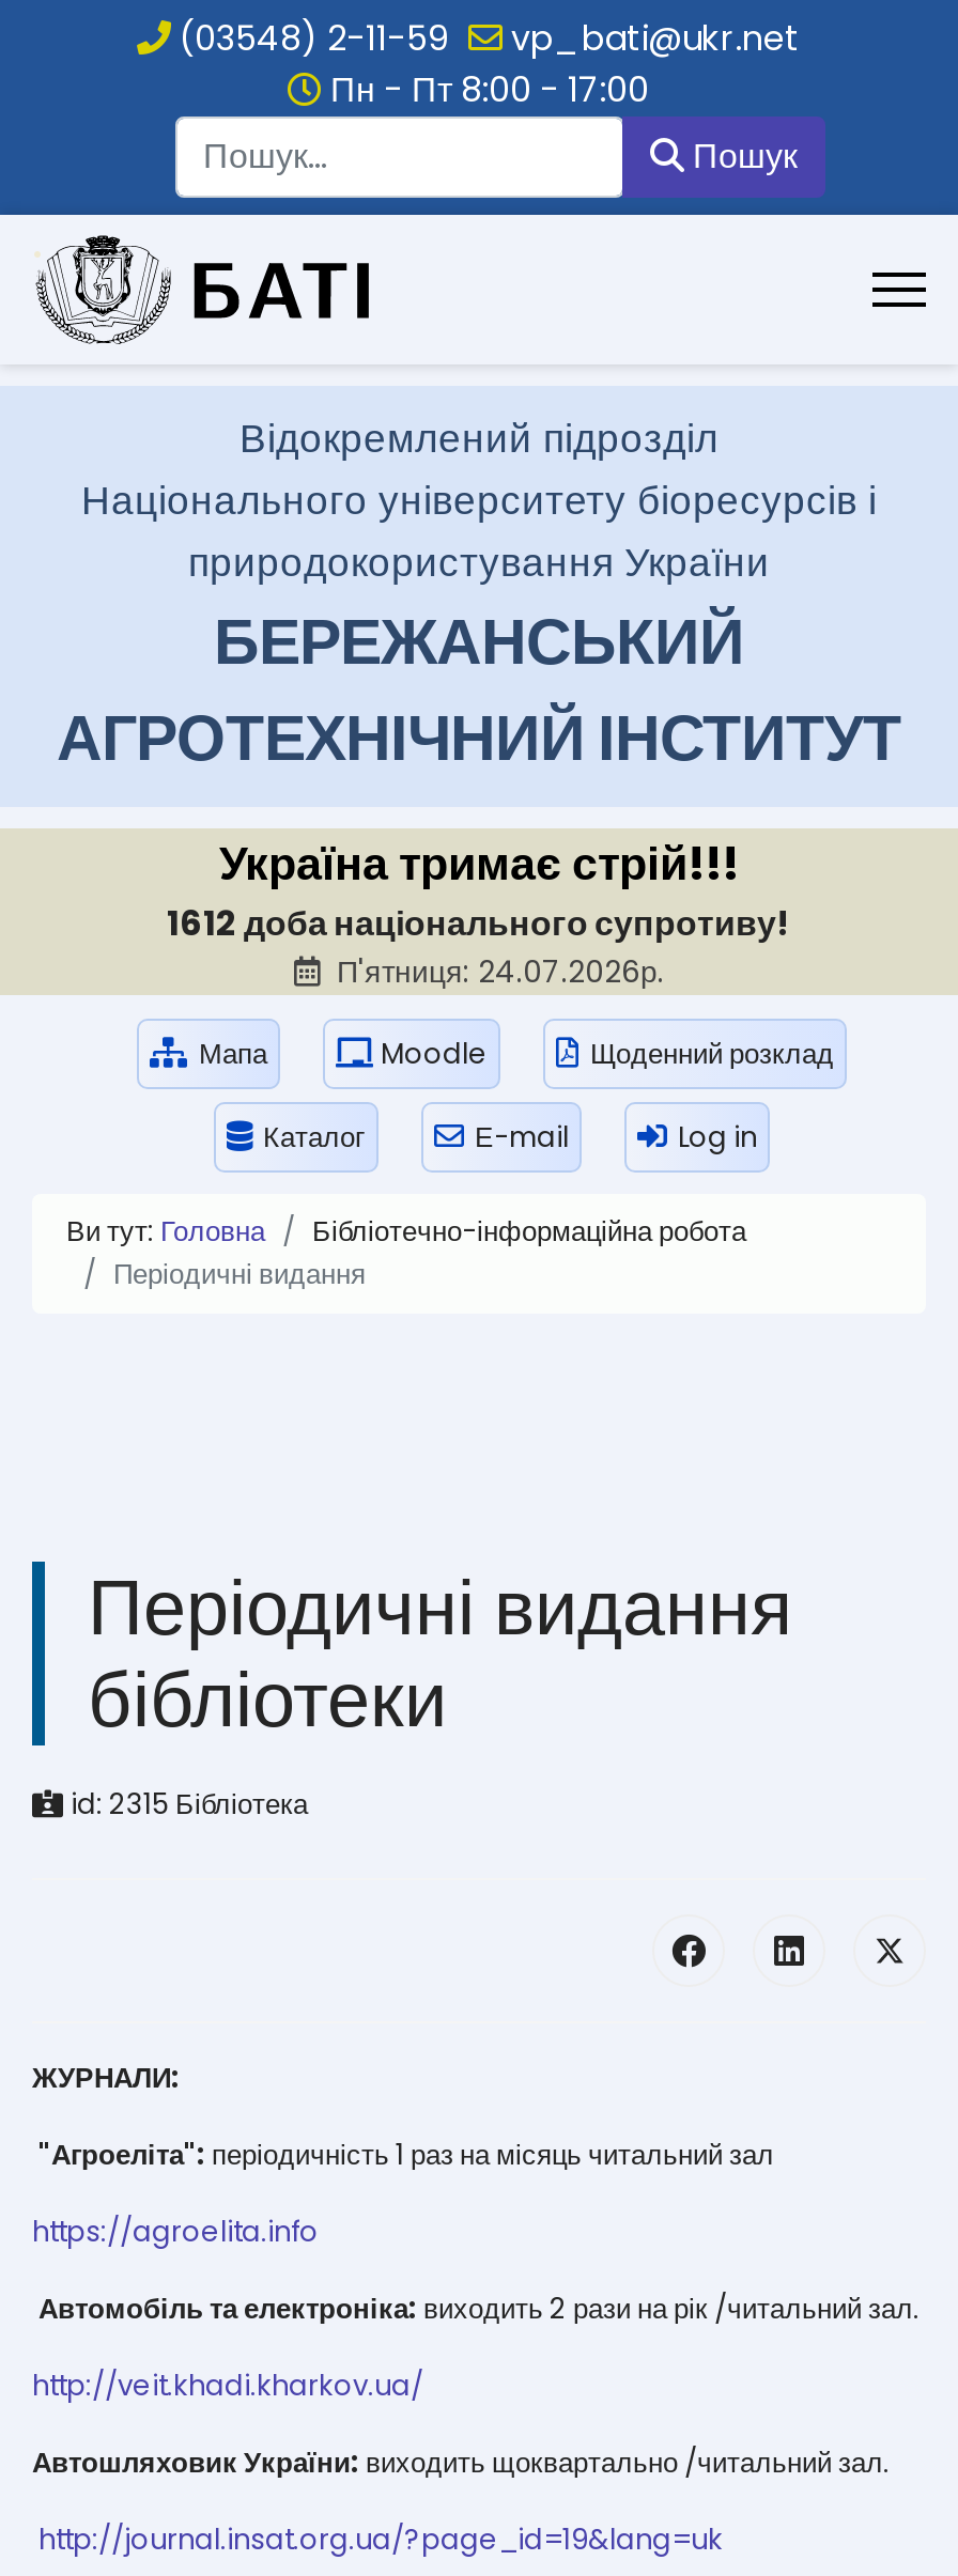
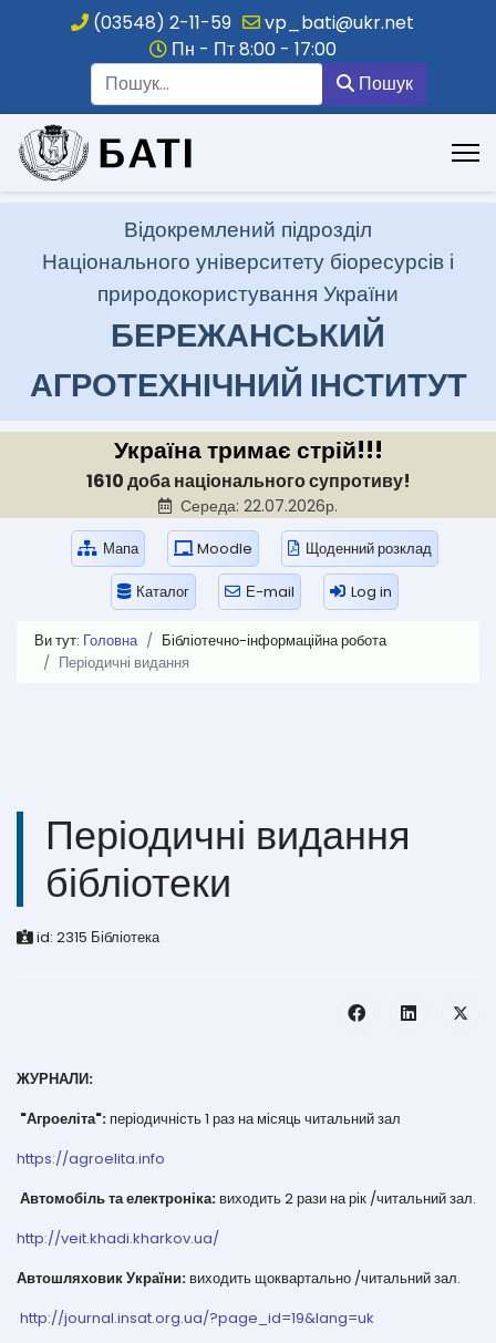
[167,899,791,993] 1612 доба національного супротиву! | П'ятниця: 24.07.2026р. -> [86,468,410,517] 1610 доба національного супротиву! | Середа: 22.07.2026р.

